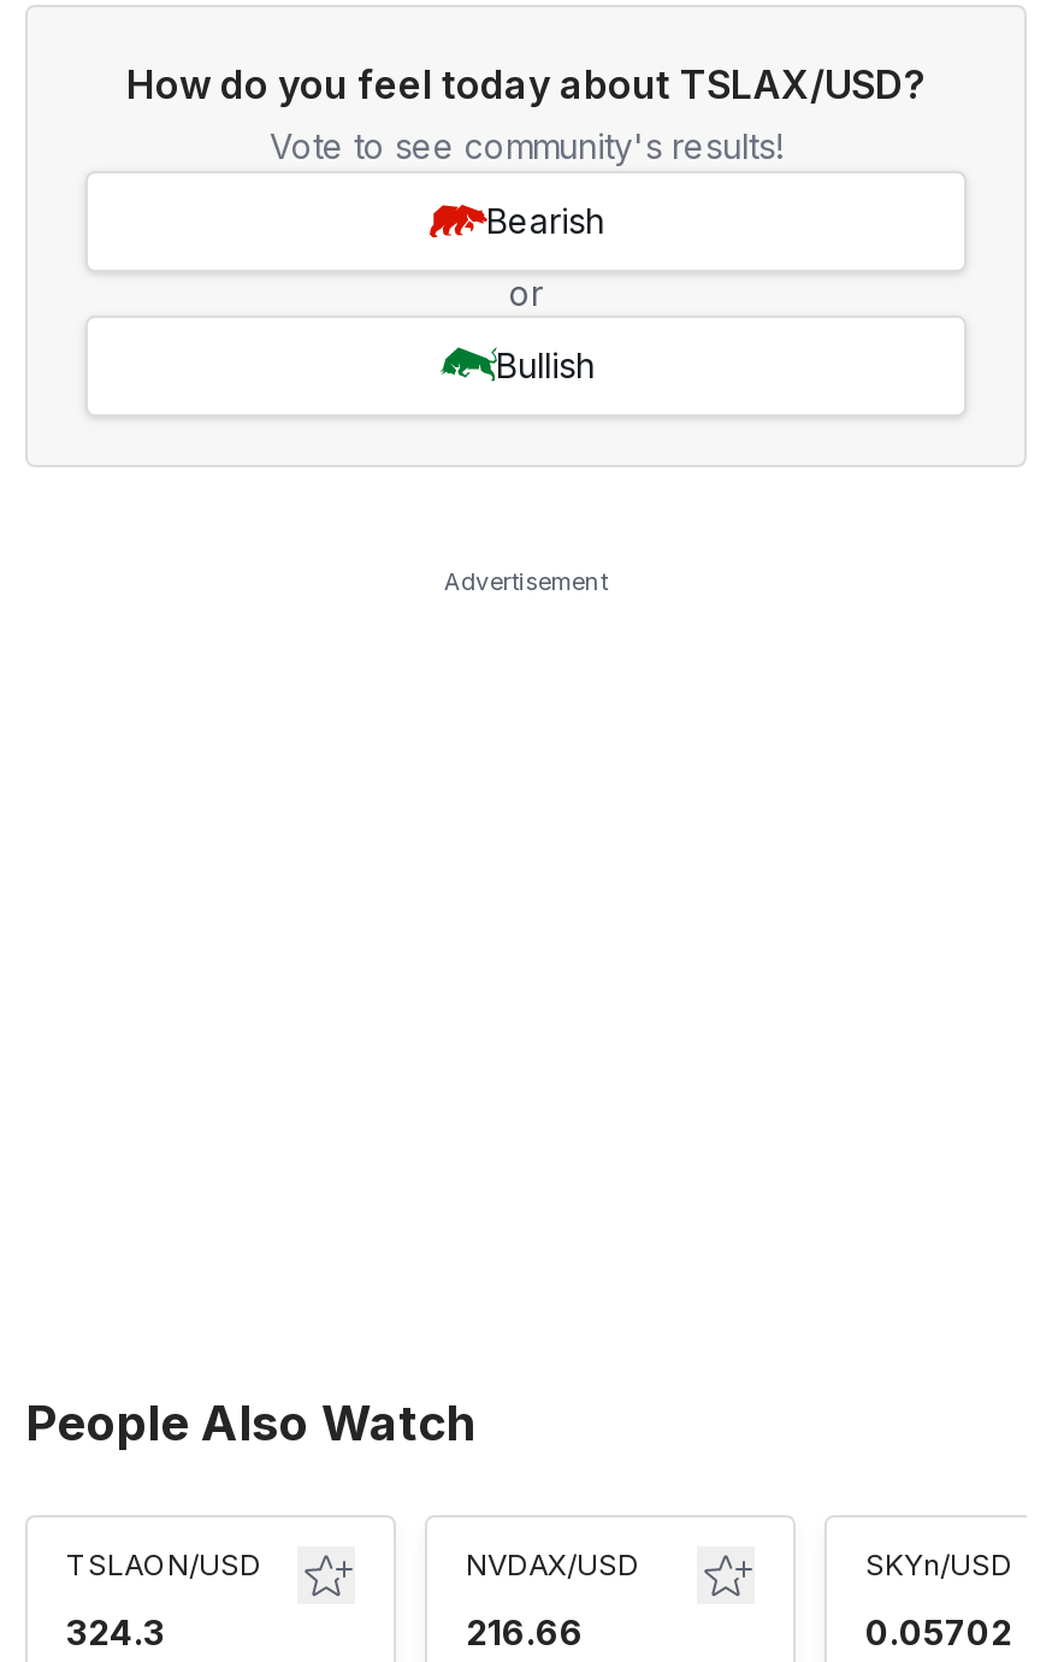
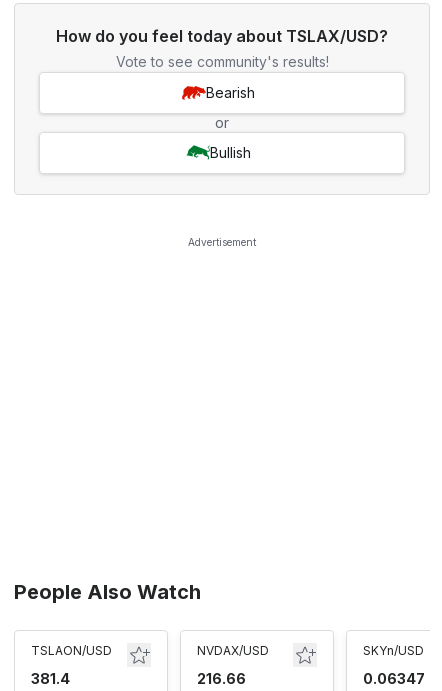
[66,1611,165,1652] 324.3 -> [31,670,70,687] 381.4
[865,1611,1012,1652] 0.05702 -> [363,670,425,687] 0.06347

